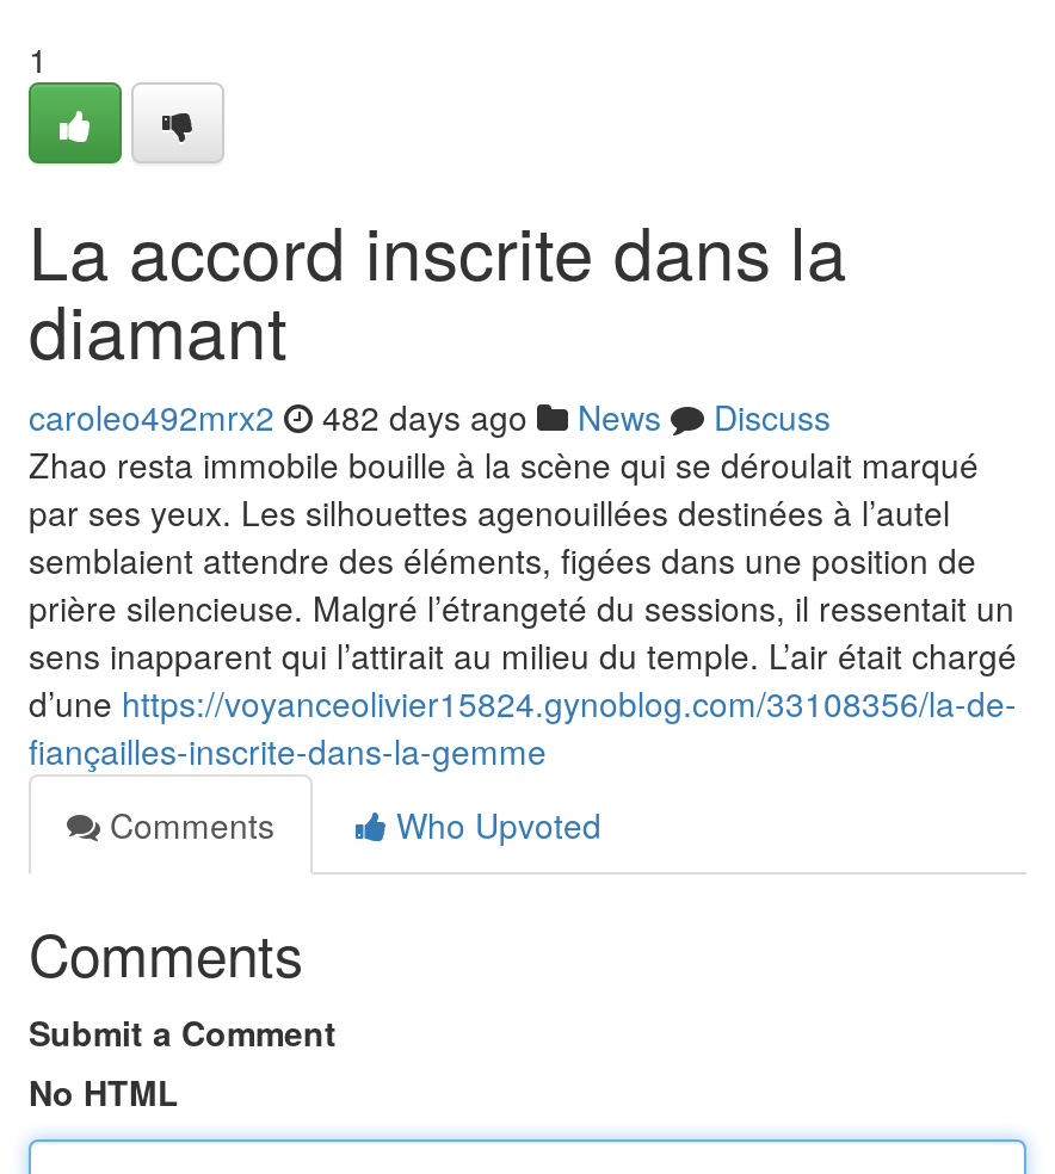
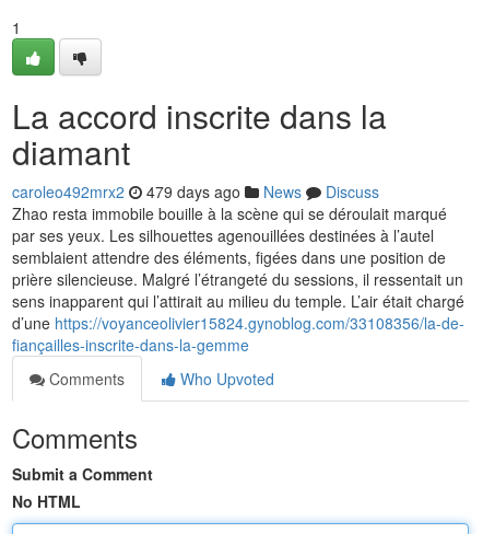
[29,393,831,440] caroleo492mrx2 482 days ago News Discuss -> [12,181,379,202] caroleo492mrx2 479 days ago News Discuss

